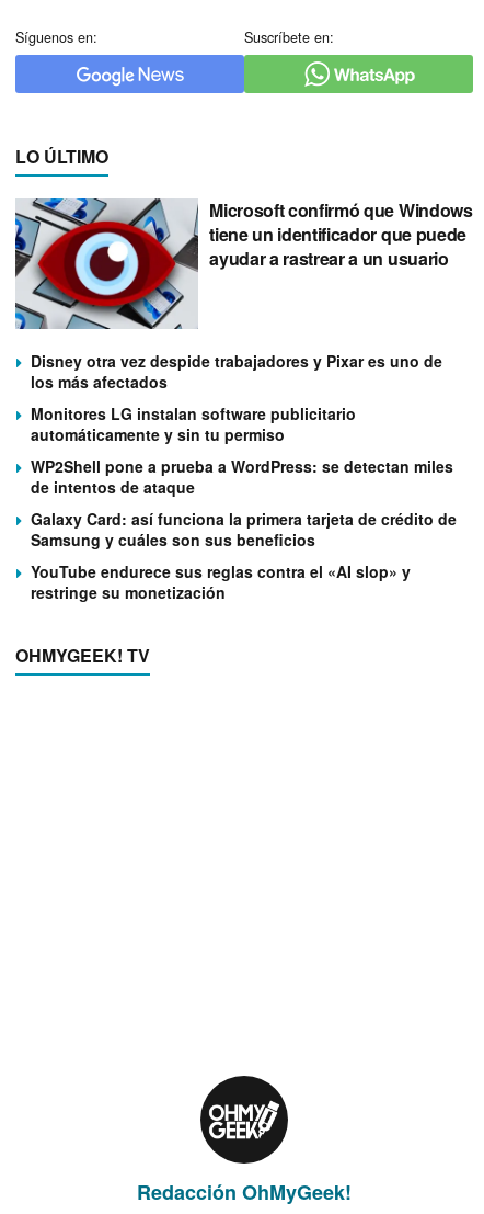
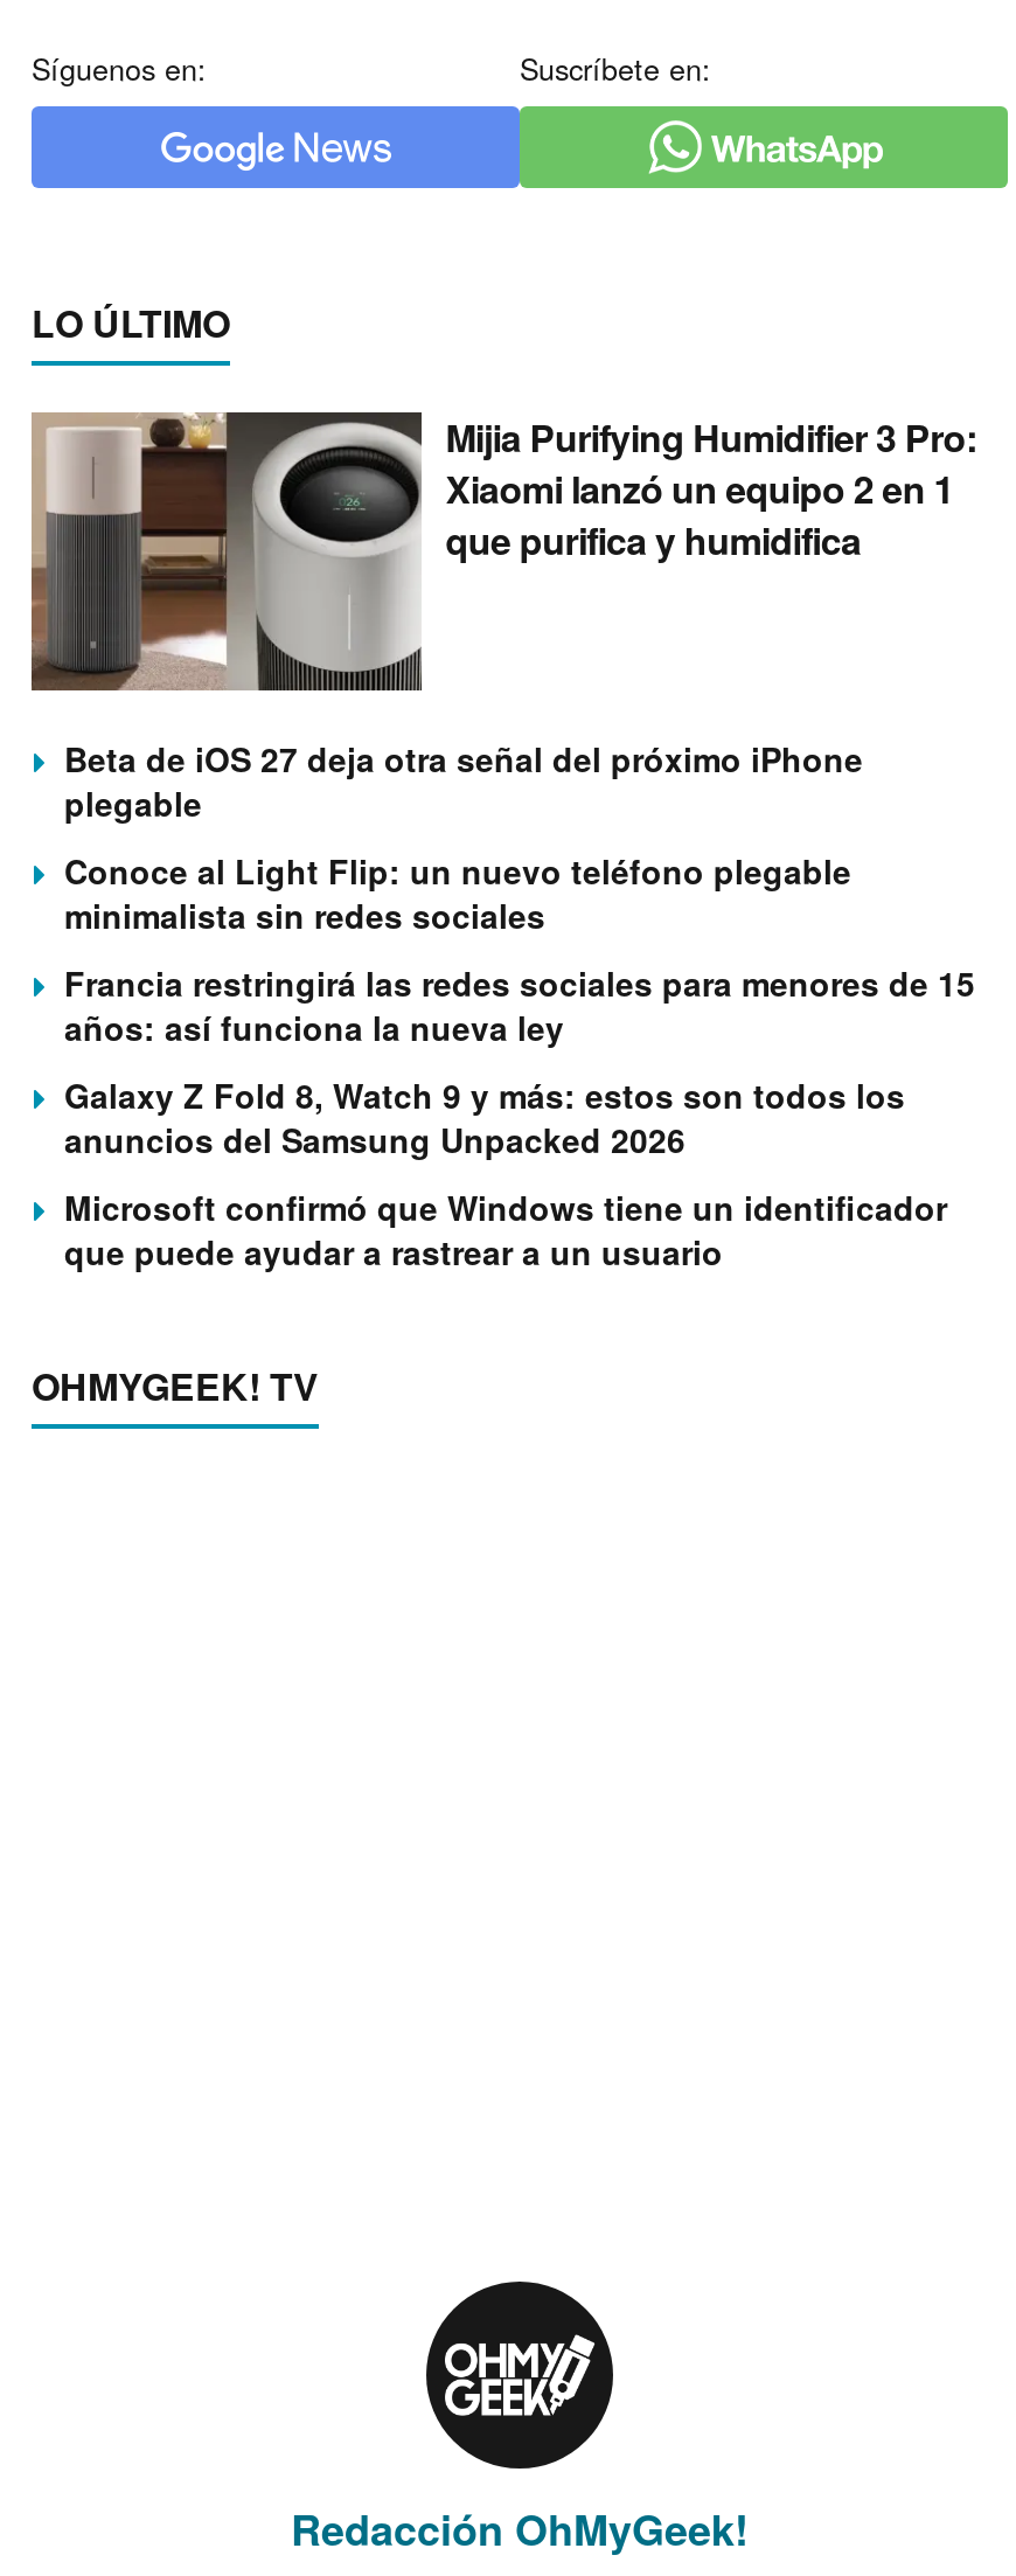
[14,197,473,330] [image] | Microsoft confirmó que Windows | tiene un identificador que puede | ayudar a rastrear a un usuario -> [29,409,977,693] [image] | Mijia Purifying Humidifier 3 Pro: | Xiaomi lanzó un equipo 2 en 1 | que purifica y humidifica
[31,350,457,603] Disney otra vez despide trabajadores y Pixar es uno de | los más afectados | Monitores LG instalan software publicitario | automáticamente y sin tu permiso | WP2Shell pone a prueba a WordPress: se detectan miles | de intentos de ataque | Galaxy Card: así funciona la primera tarjeta de crédito de | Samsung y cuáles son sus beneficios | YouTube endurece sus reglas contra el «AI slop» y | restringe su monetización -> [64,735,975,1275] Beta de iOS 27 deja otra señal del próximo iPhone | plegable | Conoce al Light Flip: un nuevo teléfono plegable | minimalista sin redes sociales | Francia restringirá las redes sociales para menores de 15 | años: así funciona la nueva ley | Galaxy Z Fold 8, Watch 9 y más: estos son todos los | anuncios del Samsung Unpacked 2026 | Microsoft confirmó que Windows tiene un identificador | que puede ayudar a rastrear a un usuario

